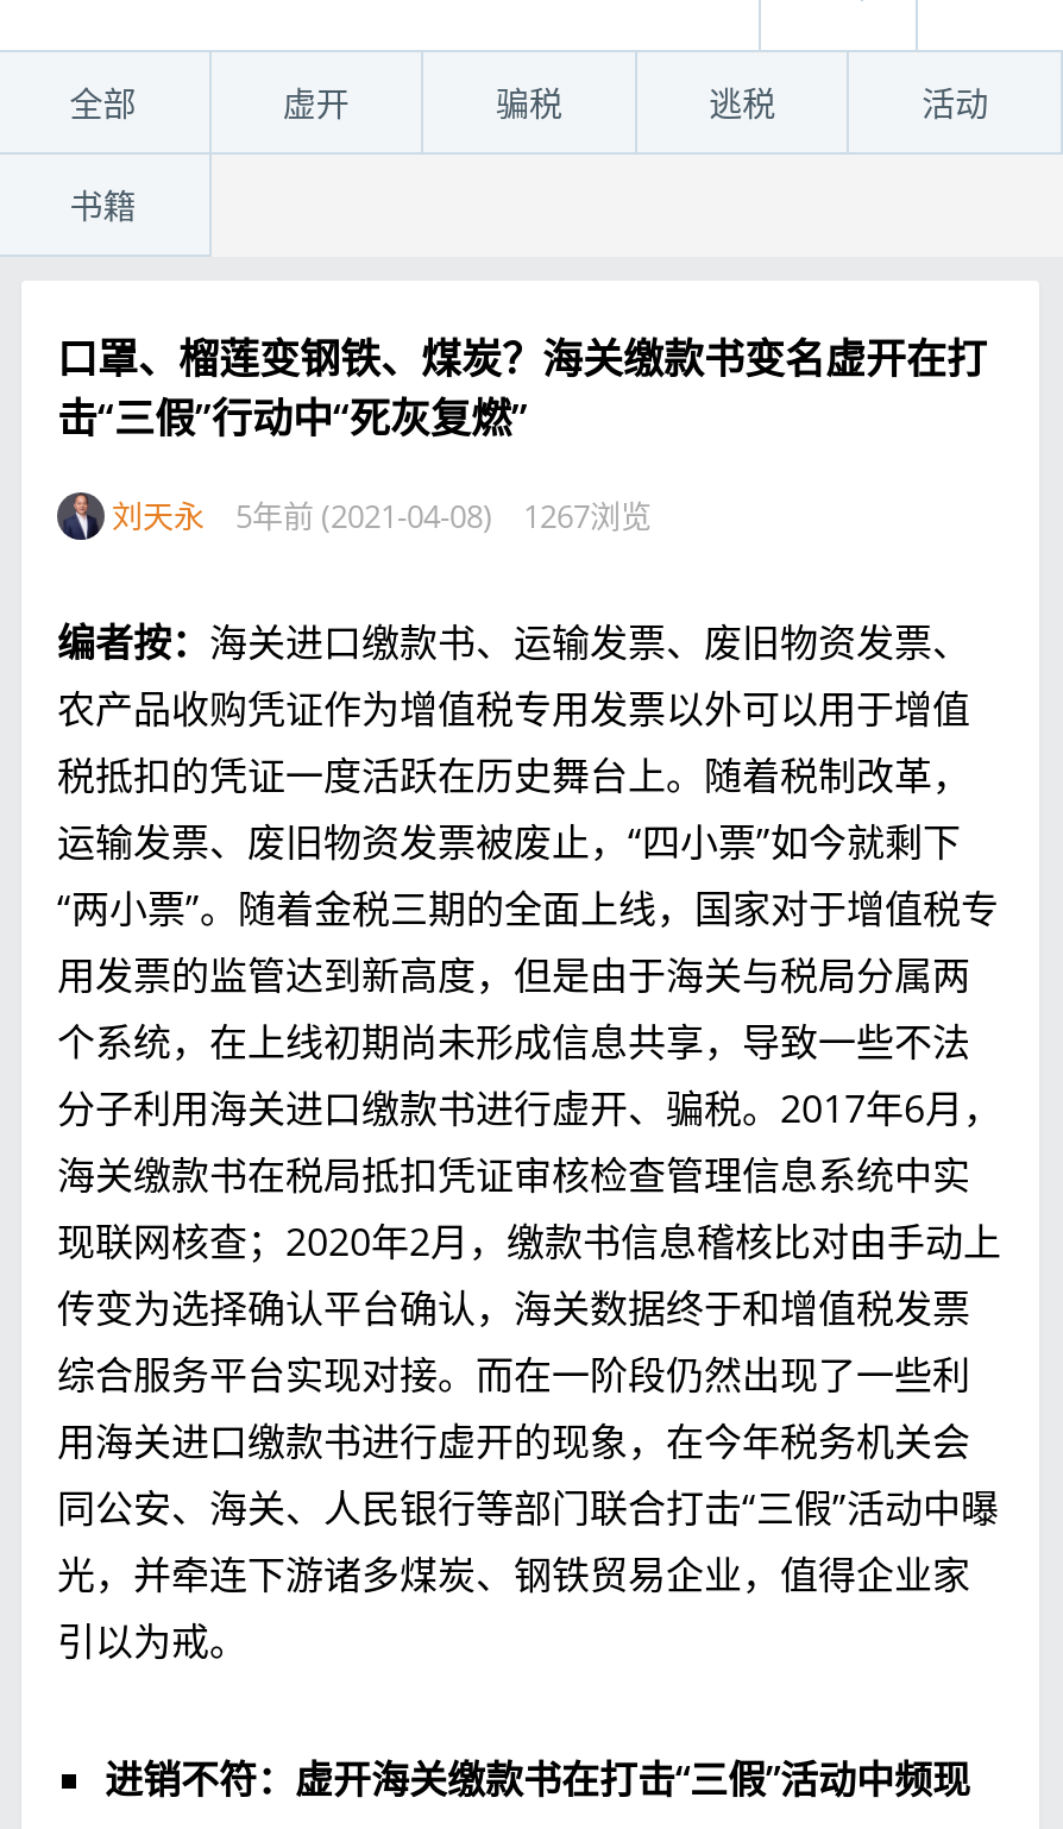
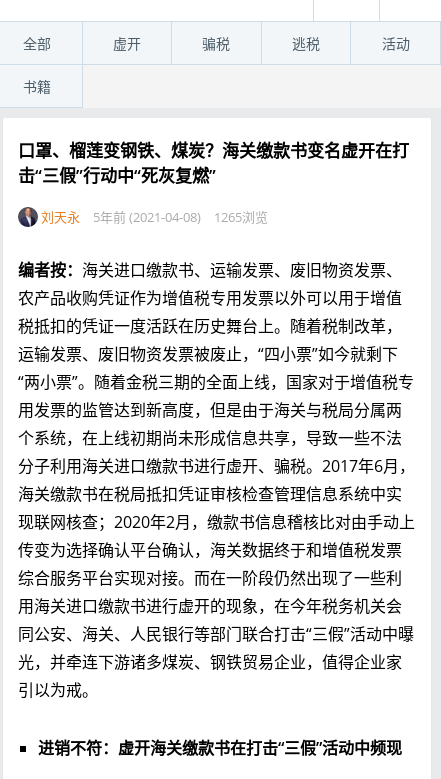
[112,495,652,538] 刘天永 5年前 (2021-04-08) 1267浏览 -> [41,208,268,226] 刘天永 5年前 (2021-04-08) 1265浏览

